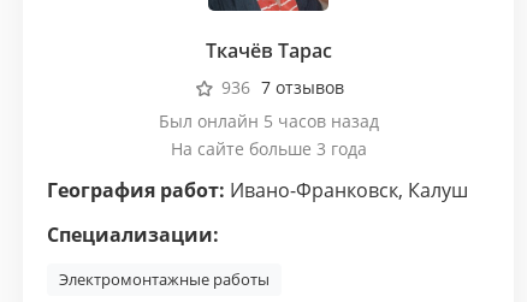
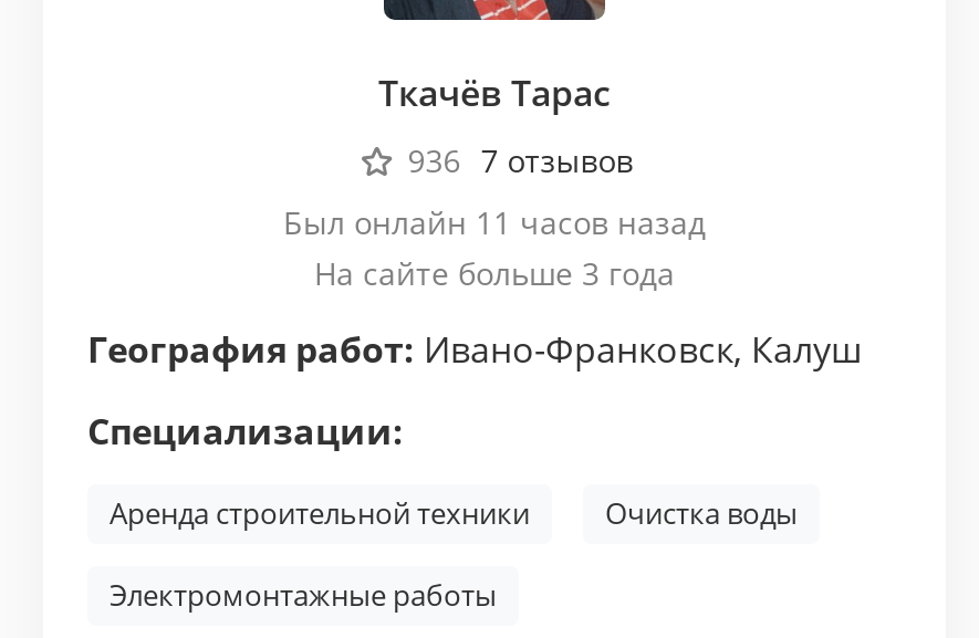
[158,109,378,132] Был онлайн 5 часов назад -> [283,201,706,243] Был онлайн 11 часов назад
none -> [110,493,798,533] Аренда строительной техники | Очистка воды

